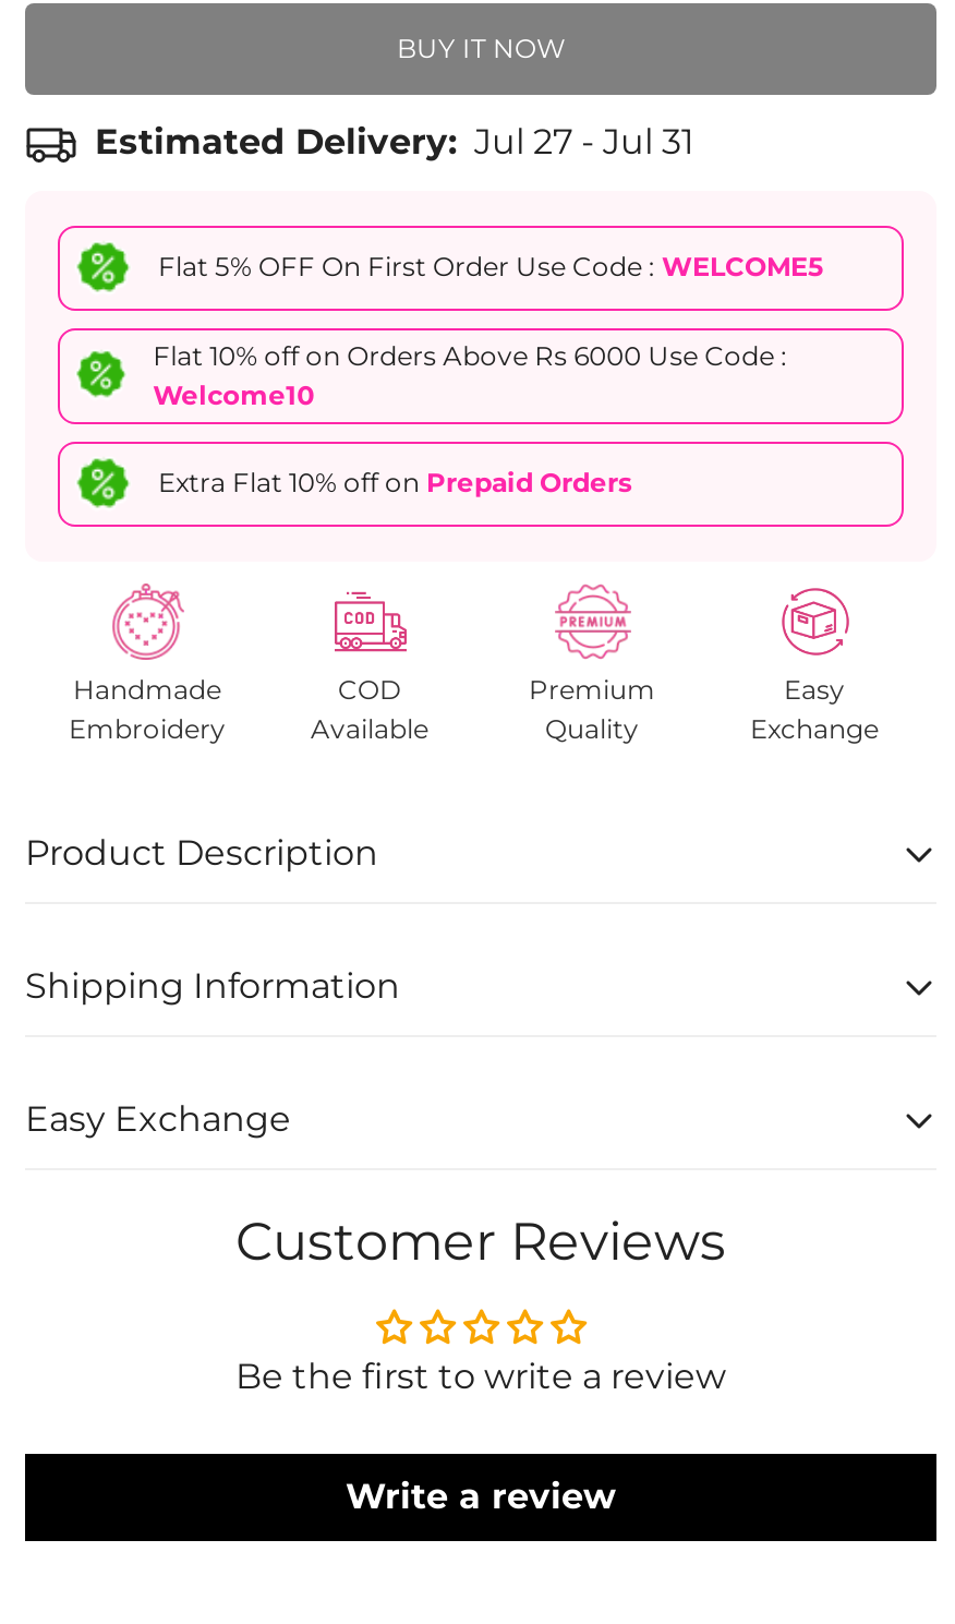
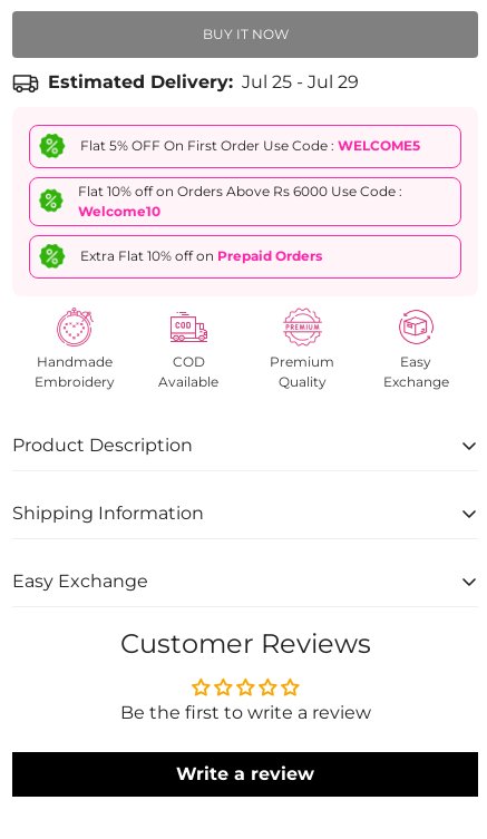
[95,121,694,162] Estimated Delivery: Jul 27 - Jul 31 -> [48,71,359,92] Estimated Delivery: Jul 25 - Jul 29

